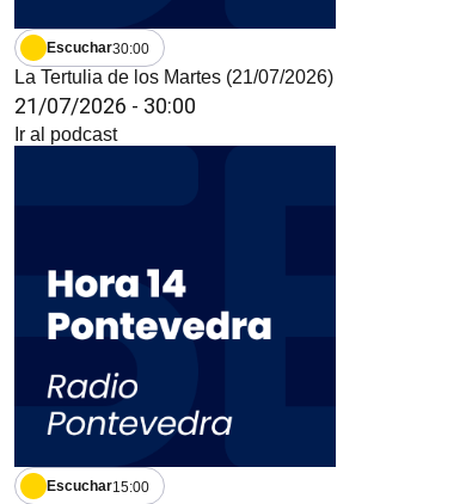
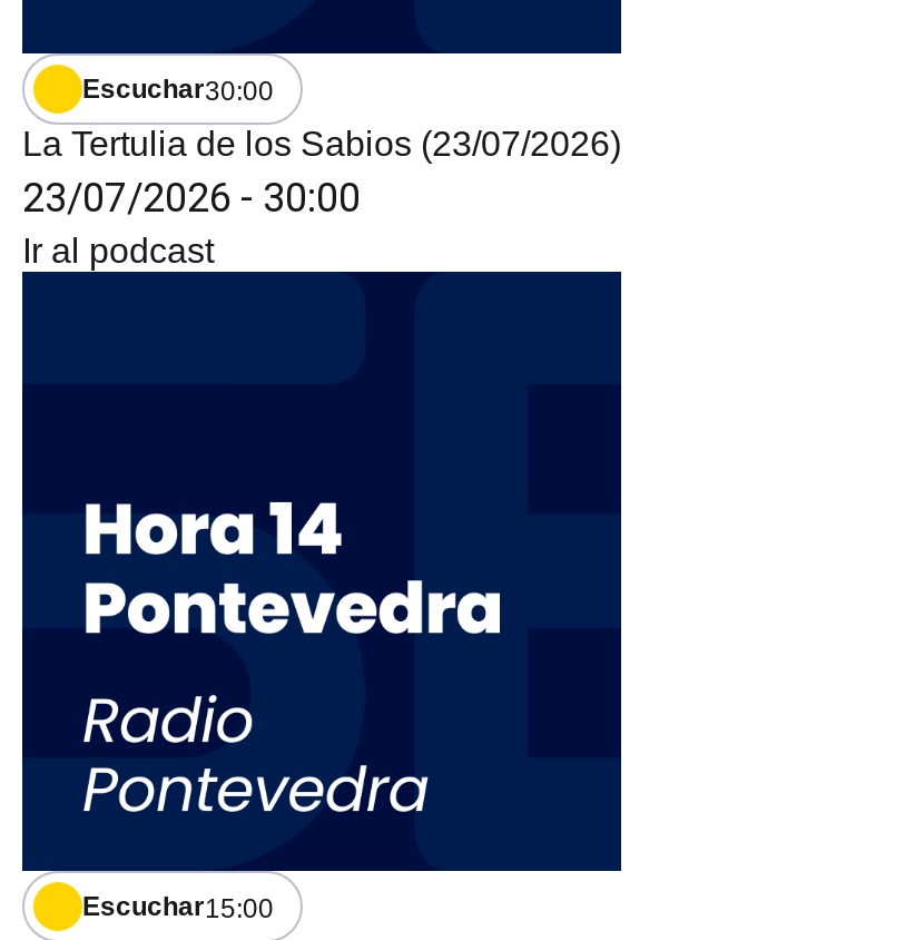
[14,67,333,88] La Tertulia de los Martes (21/07/2026) -> [22,126,621,163] La Tertulia de los Sabios (23/07/2026)
[14,94,196,119] 21/07/2026 - 30:00 -> [22,175,361,221] 23/07/2026 - 30:00

